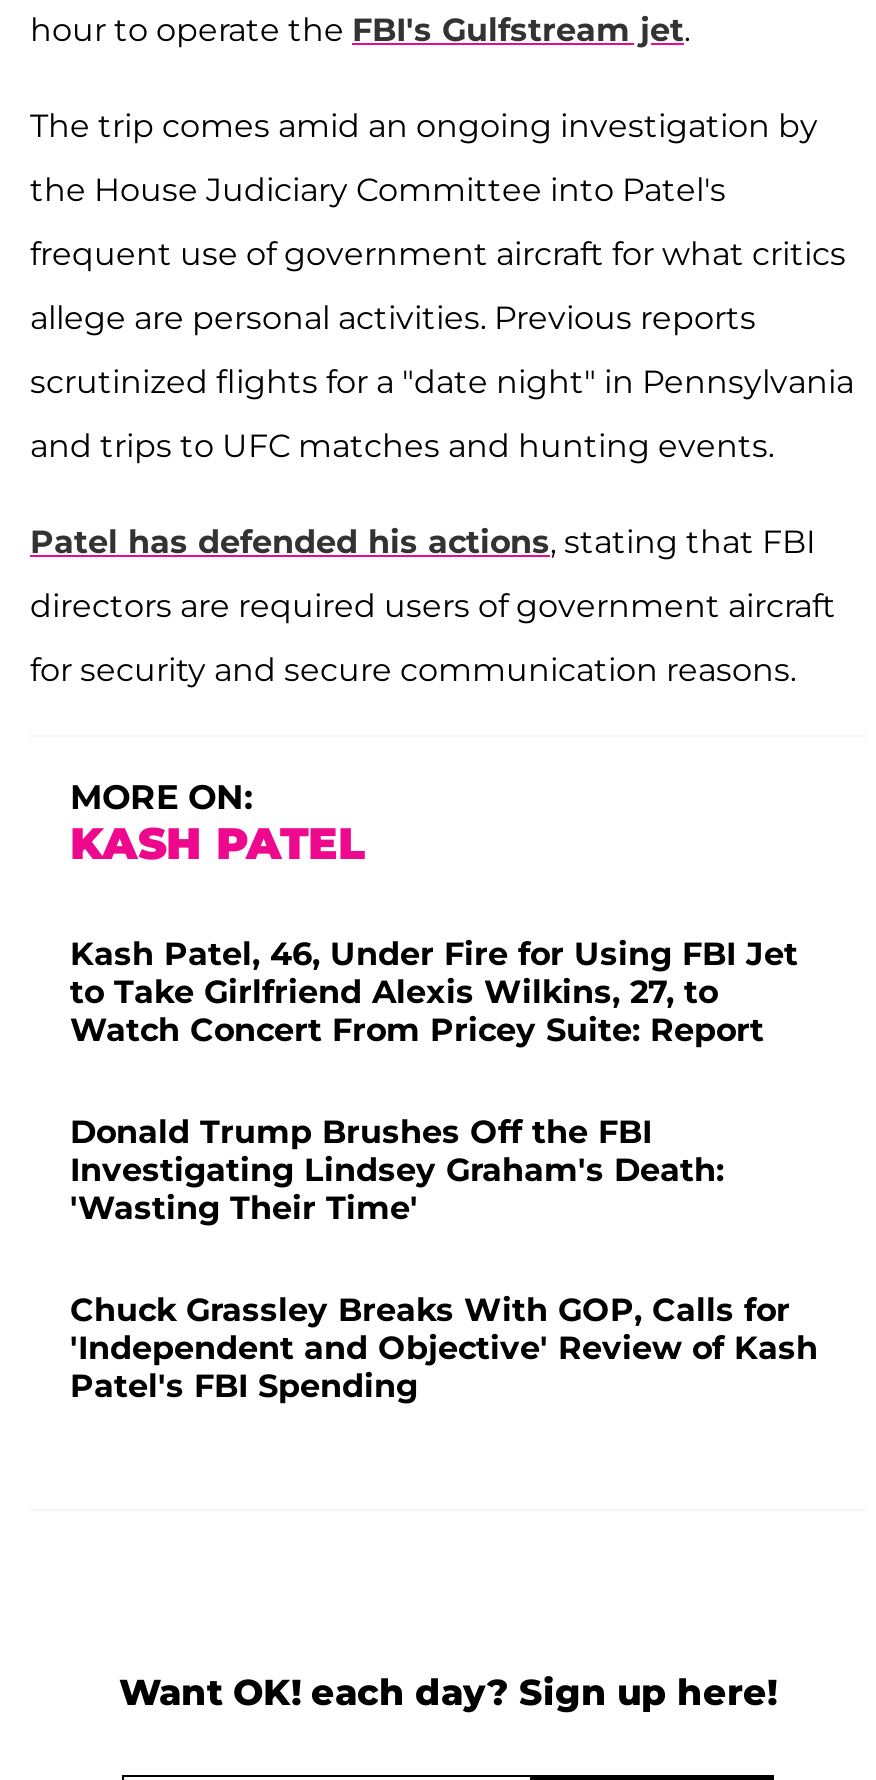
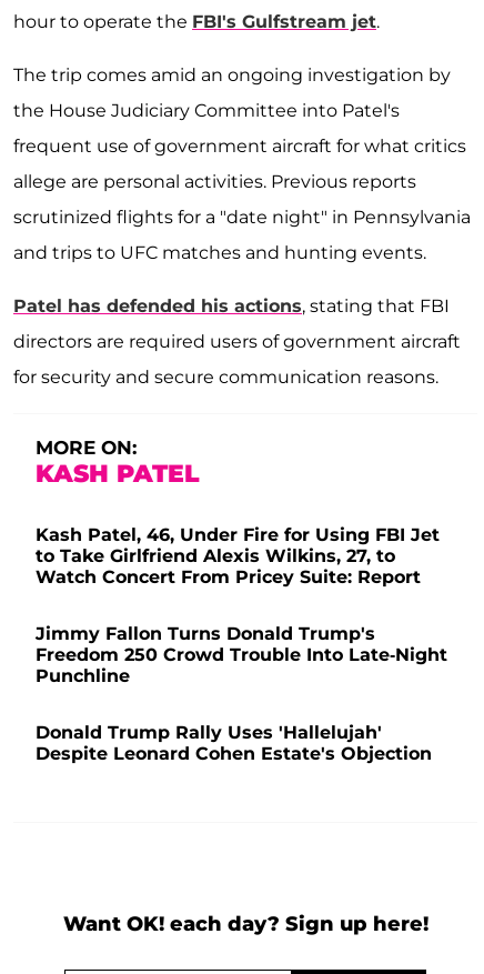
[70,1113,724,1227] Donald Trump Brushes Off the FBI | Investigating Lindsey Graham's Death: | 'Wasting Their Time' -> [36,623,447,686] Jimmy Fallon Turns Donald Trump's | Freedom 250 Crowd Trouble Into Late-Night | Punchline
[70,1291,818,1405] Chuck Grassley Breaks With GOP, Calls for | 'Independent and Objective' Review of Kash | Patel's FBI Spending -> [36,722,432,764] Donald Trump Rally Uses 'Hallelujah' | Despite Leonard Cohen Estate's Objection

